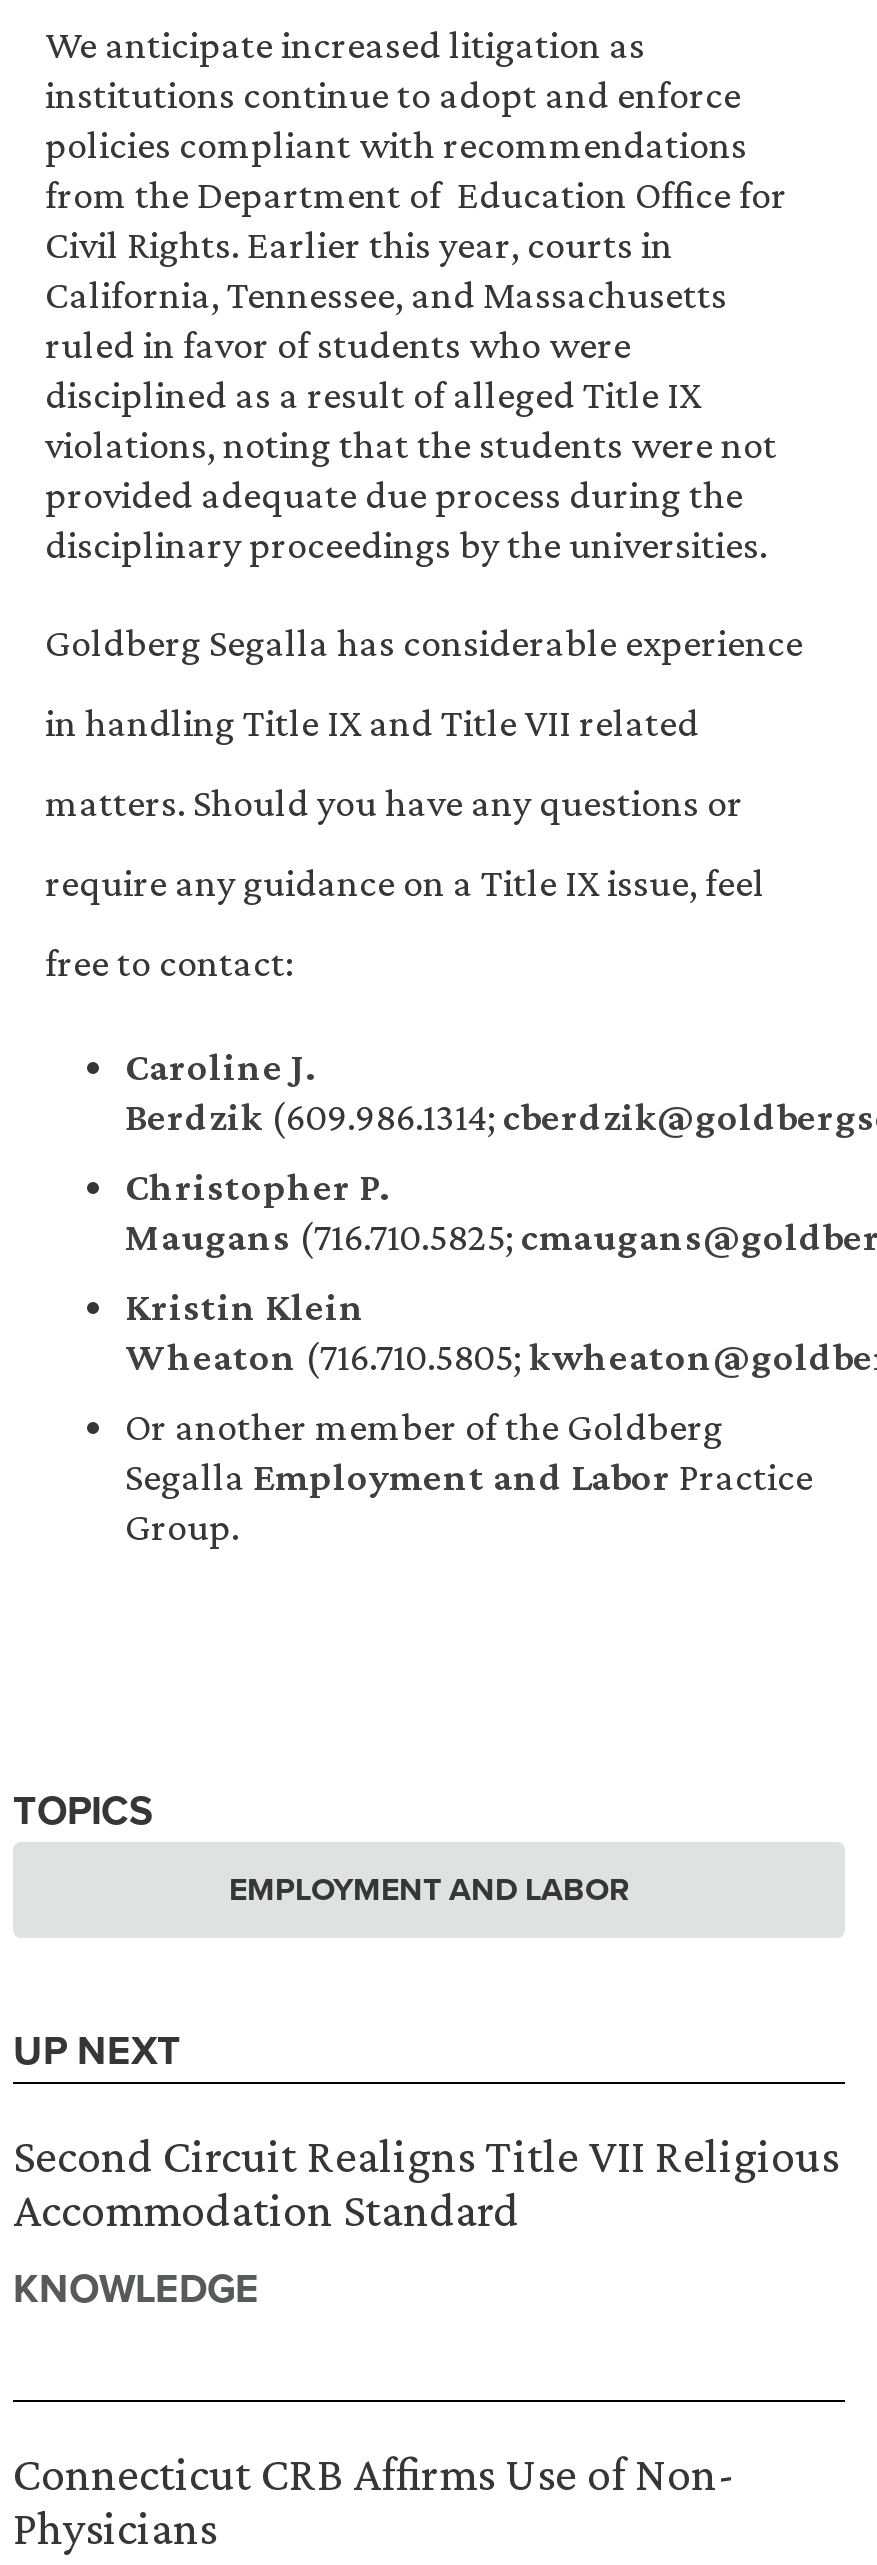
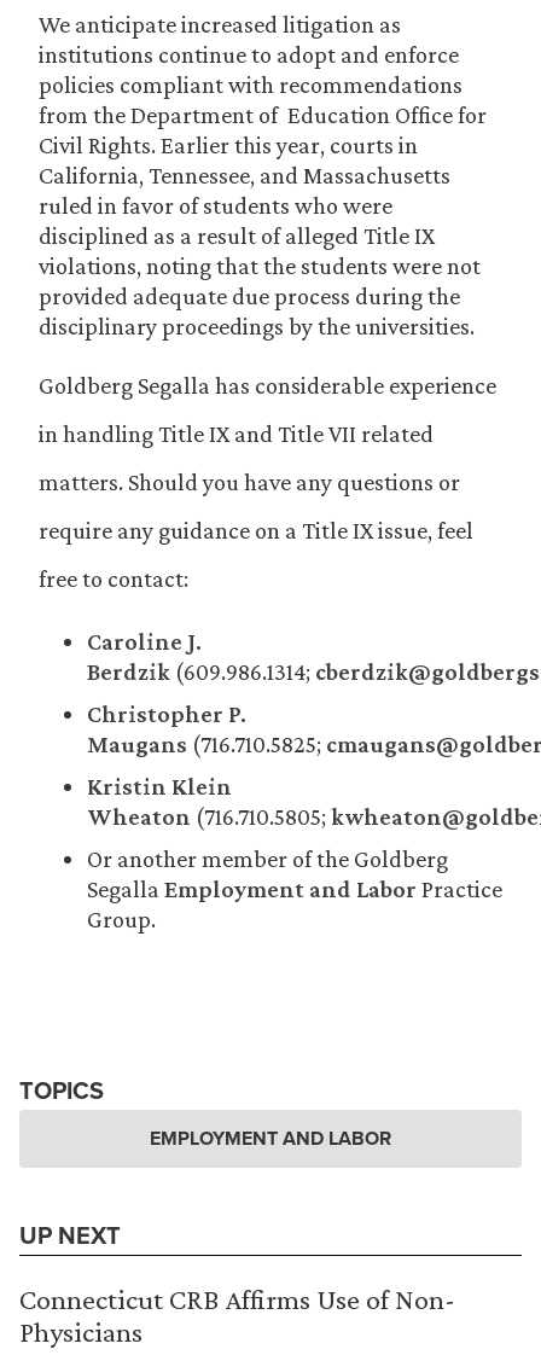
[13,2128,839,2316] Second Circuit Realigns Title VII Religious | Accommodation Standard | KNOWLEDGE -> none

